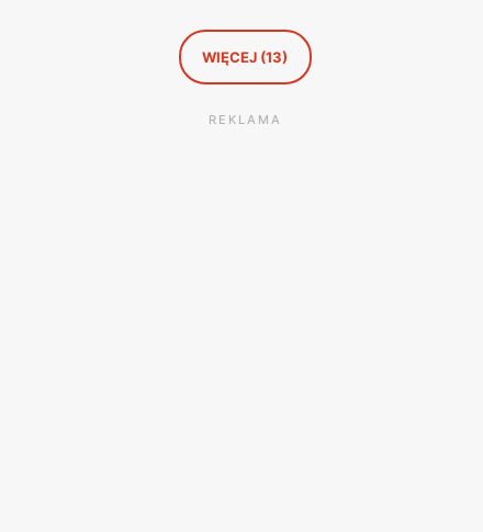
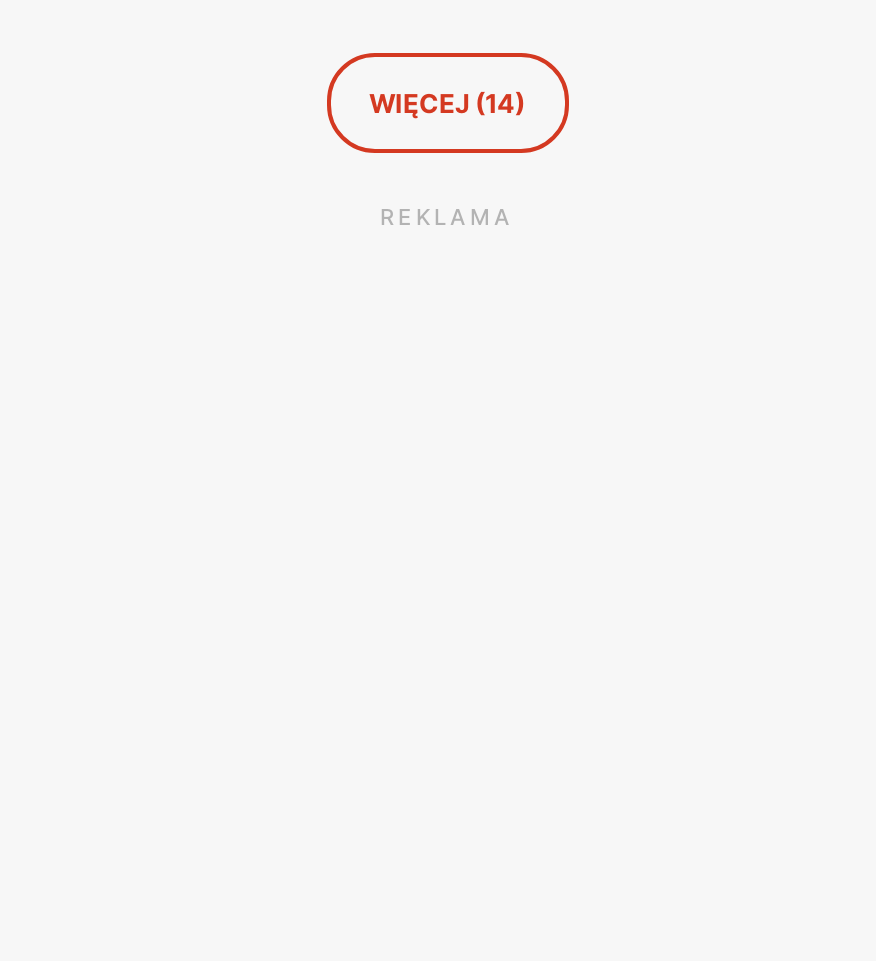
[202,49,288,66] WIĘCEJ (13) -> [369,88,525,120] WIĘCEJ (14)

